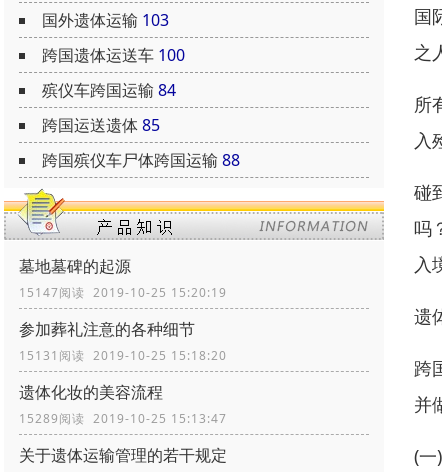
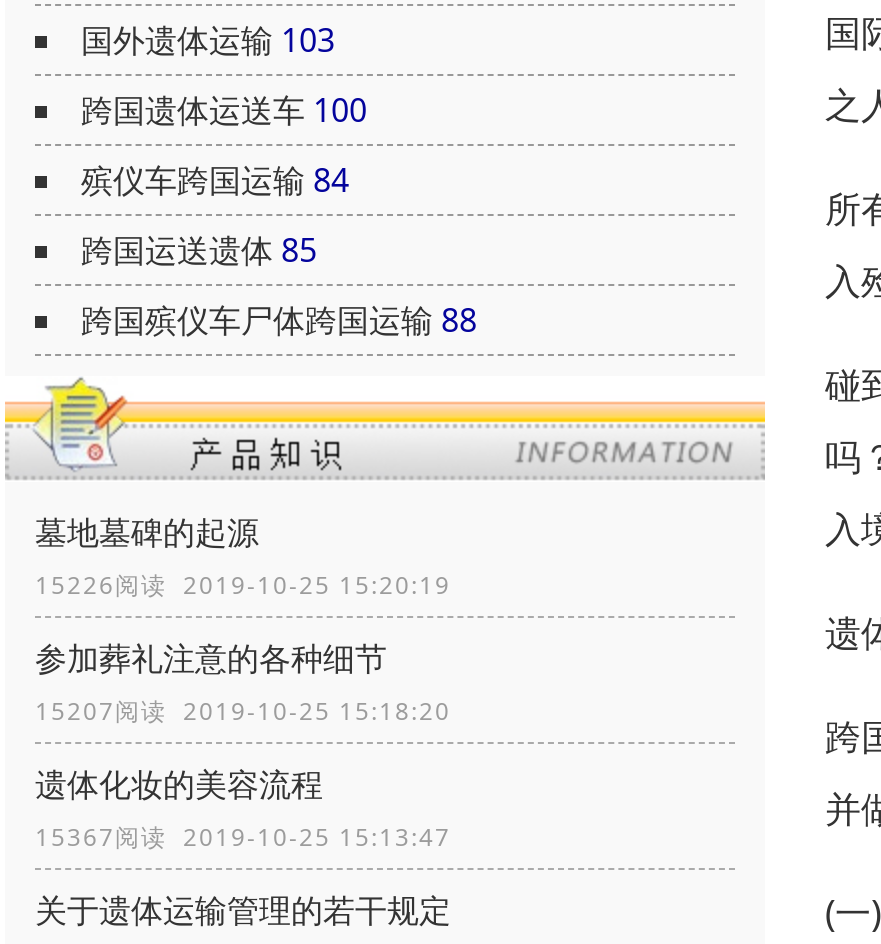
[19,284,227,301] 15147阅读 2019-10-25 15:20:19 -> [35,568,451,602] 15226阅读 2019-10-25 15:20:19
[19,347,227,364] 15131阅读 2019-10-25 15:18:20 -> [35,694,451,728] 15207阅读 2019-10-25 15:18:20
[19,410,227,427] 15289阅读 2019-10-25 15:13:47 -> [35,820,451,854] 15367阅读 2019-10-25 15:13:47

